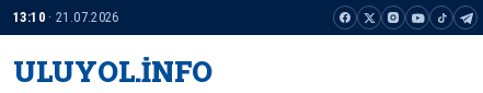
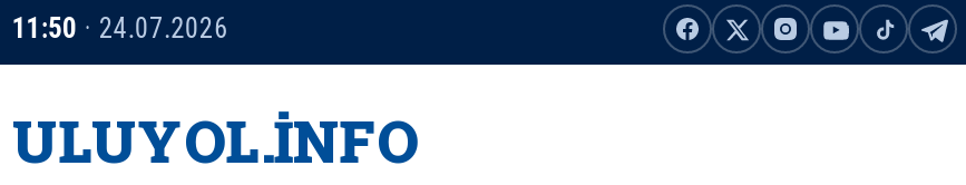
[13,9,119,25] 13:10 · 21.07.2026 -> [12,11,228,45] 11:50 · 24.07.2026

